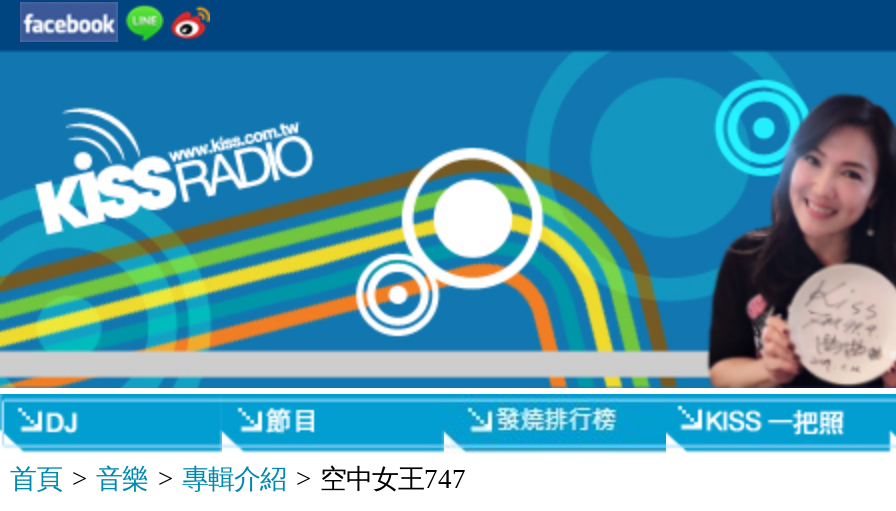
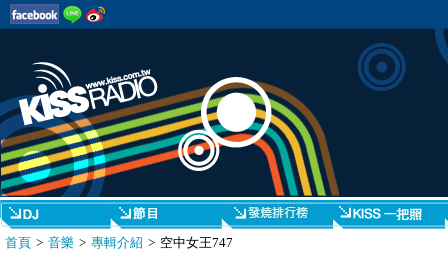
[6,50,890,390] [image] -> [3,28,445,198] [image]

